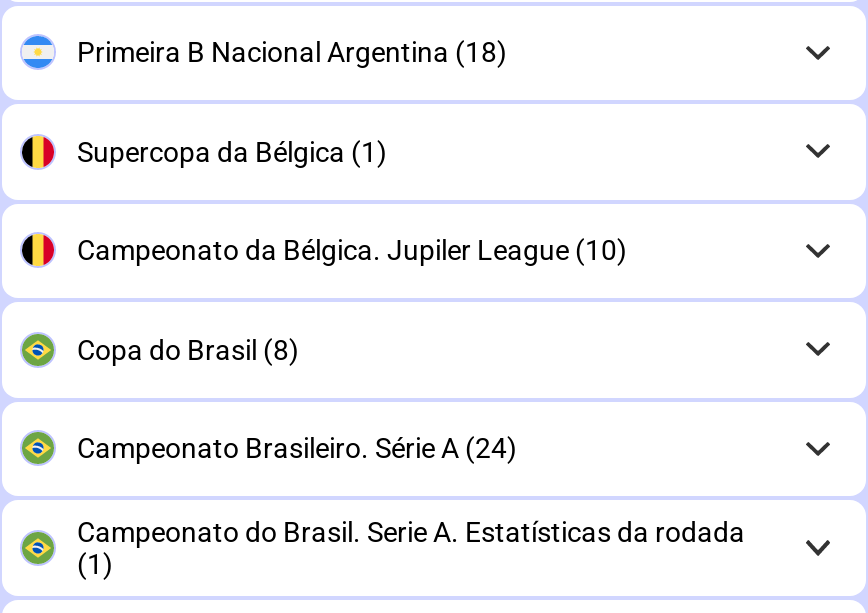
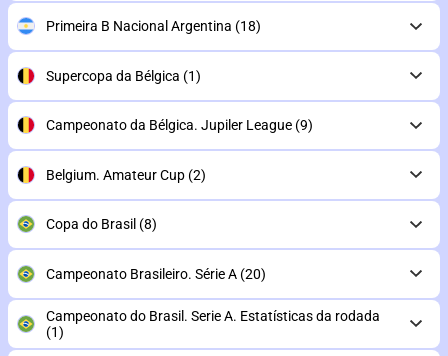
[77,234,627,266] Campeonato da Bélgica. Jupiler League (10) -> [45,117,312,183] Campeonato da Bélgica. Jupiler League (9) | Belgium. Amateur Cup (2)
[77,432,517,464] Campeonato Brasileiro. Série A (24) -> [45,266,265,282] Campeonato Brasileiro. Série A (20)

